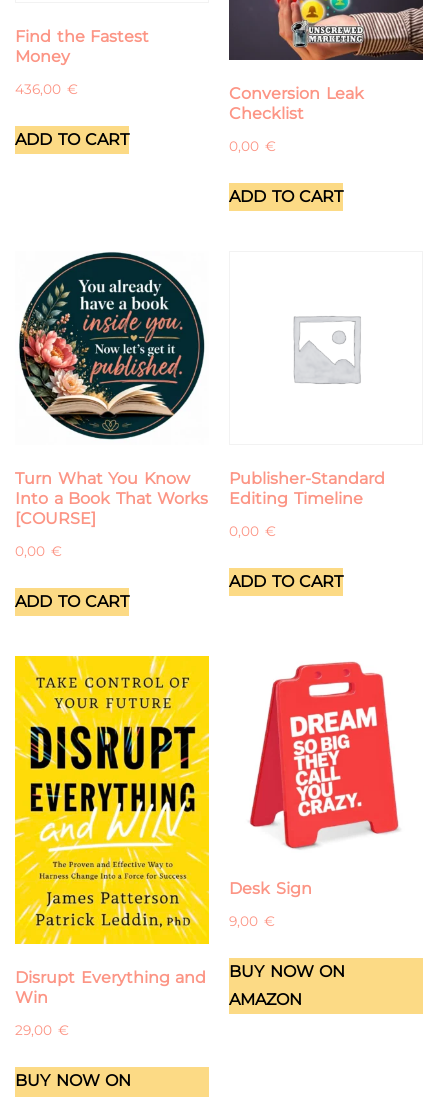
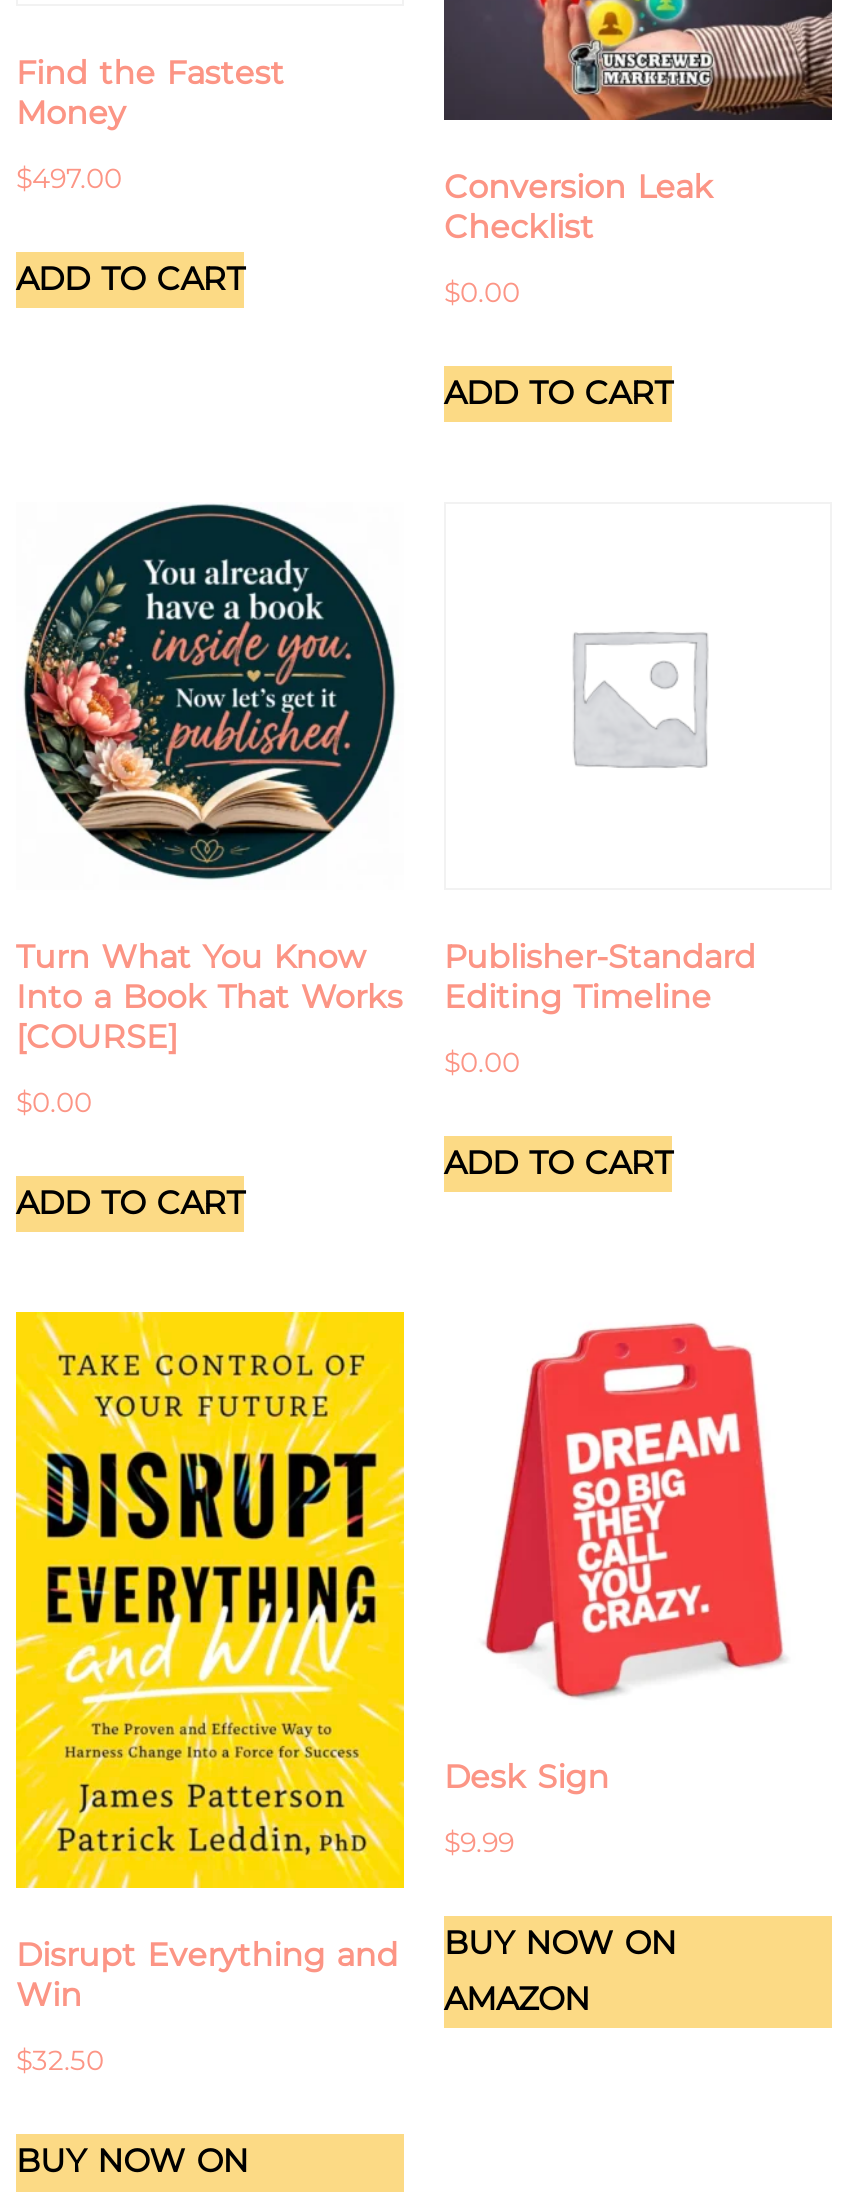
[15,81,78,97] 436,00 € -> [16,163,122,195] $497.00
[229,138,276,154] 0,00 € -> [444,277,520,309] $0.00
[229,523,276,539] 0,00 € -> [444,1046,520,1078] $0.00
[15,543,62,559] 0,00 € -> [16,1086,92,1118] $0.00
[229,913,275,929] 9,00 € -> [444,1826,514,1858] $9.99
[15,1022,69,1038] 29,00 € -> [16,2045,104,2077] $32.50

